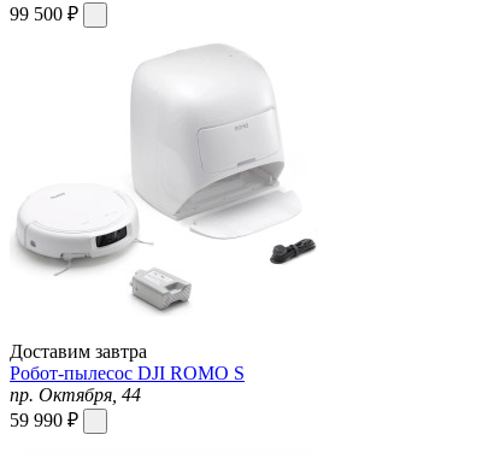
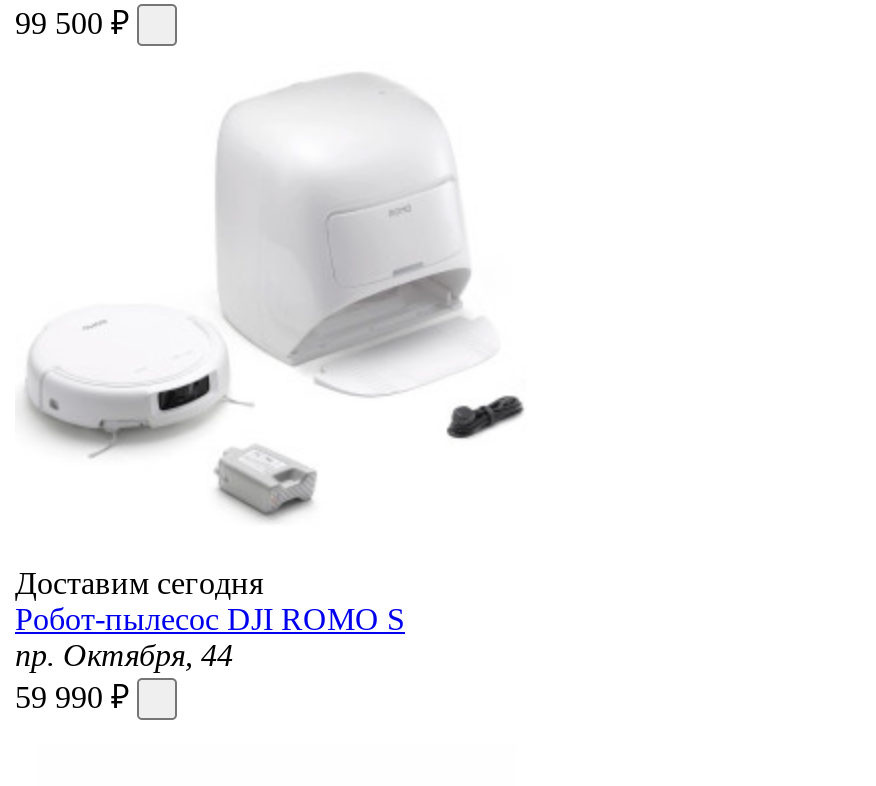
[10,341,147,362] Доставим завтра -> [15,566,263,600] Доставим сегодня

